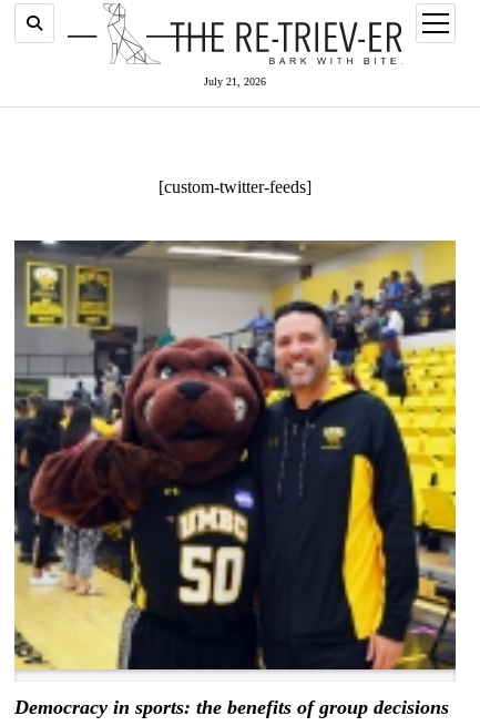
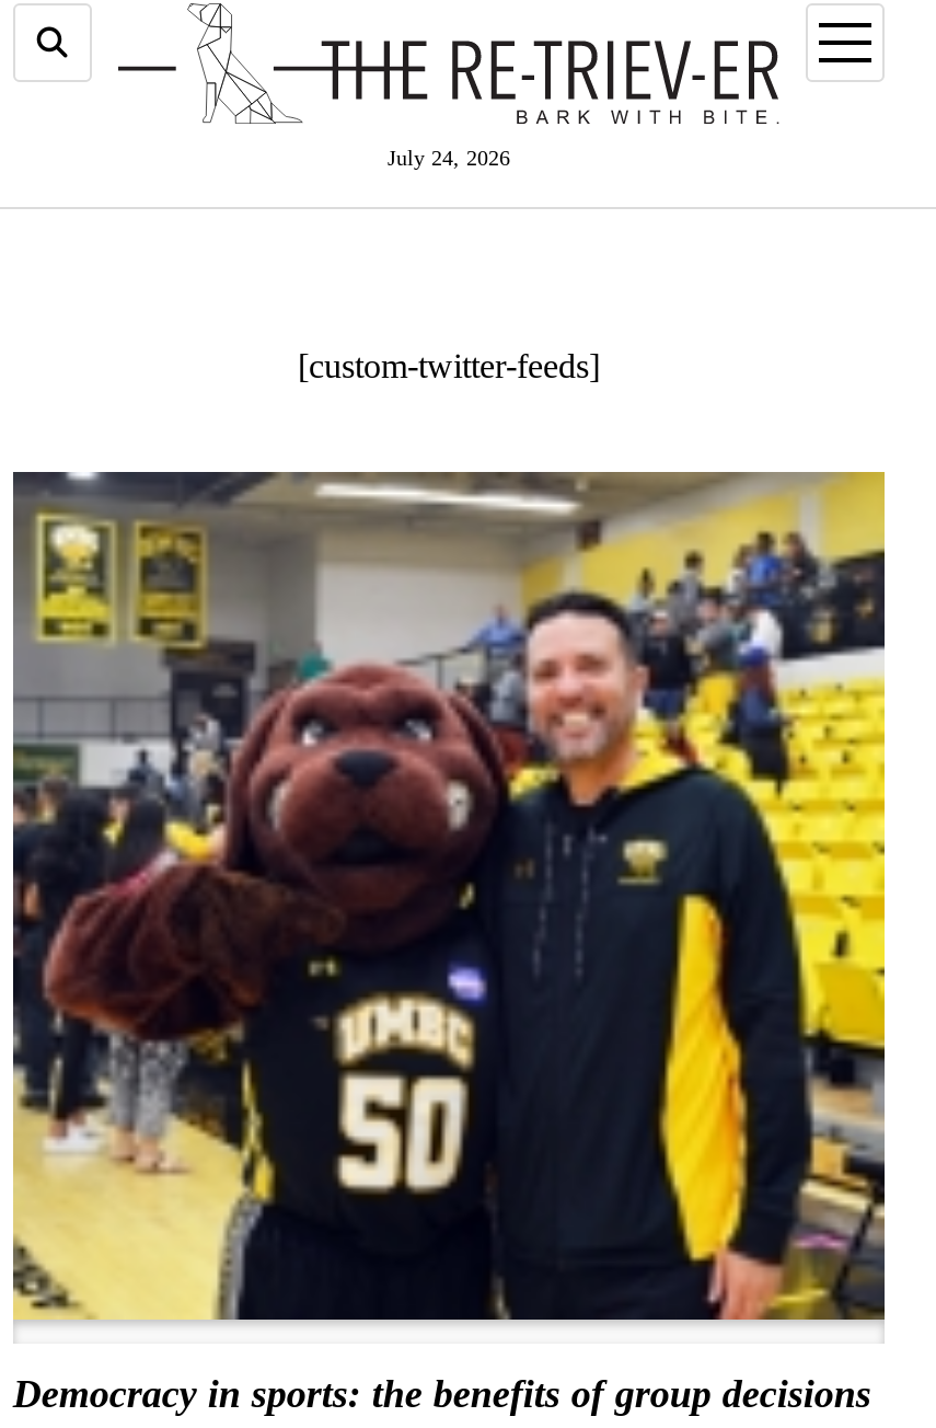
[204,75,266,87] July 21, 2026 -> [388,145,510,170] July 24, 2026

